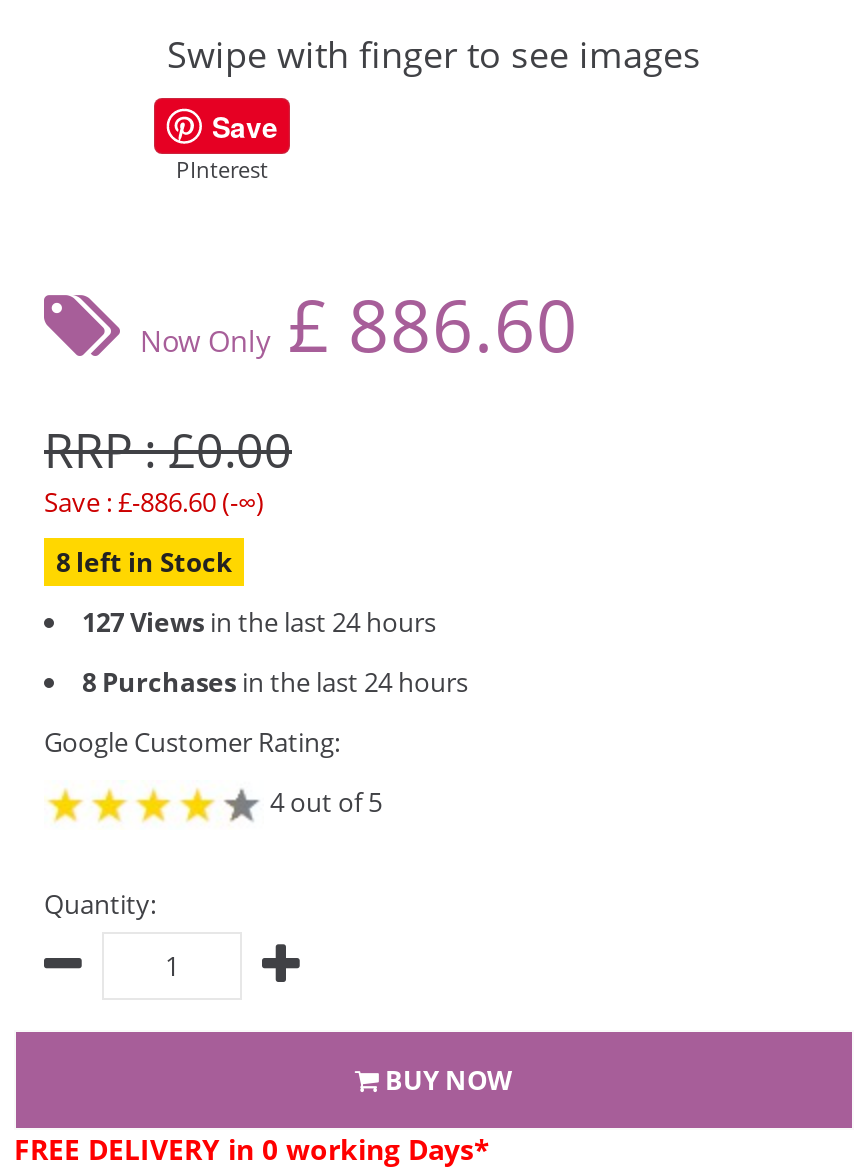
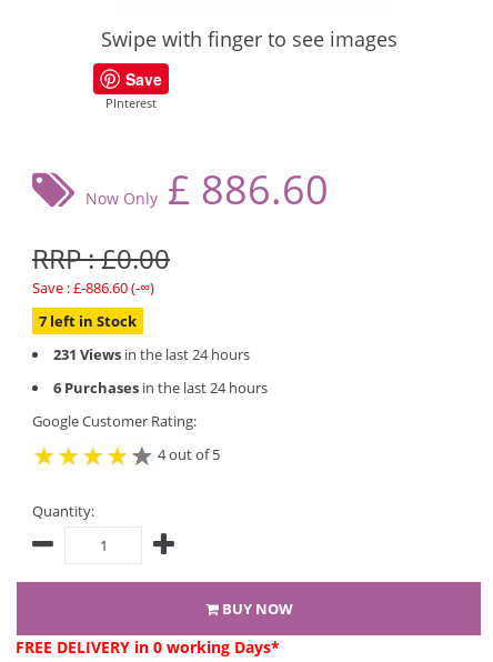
[56,544,232,580] 8 left in Stock -> [39,311,137,331] 7 left in Stock
[82,604,436,640] 127 Views in the last 24 hours -> [53,344,250,364] 231 Views in the last 24 hours
[82,664,468,700] 8 Purchases in the last 24 hours -> [53,378,268,398] 6 Purchases in the last 24 hours

